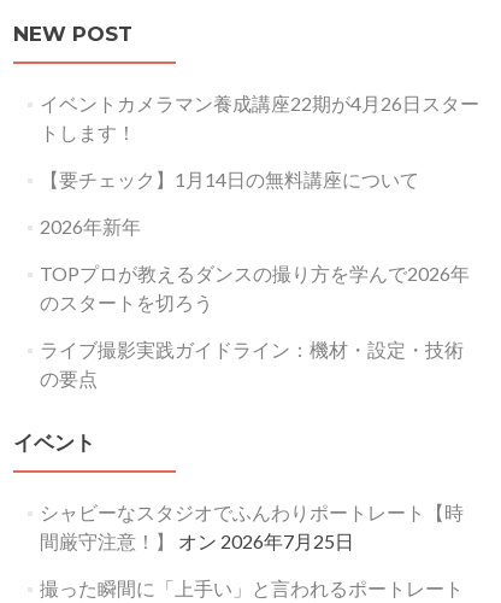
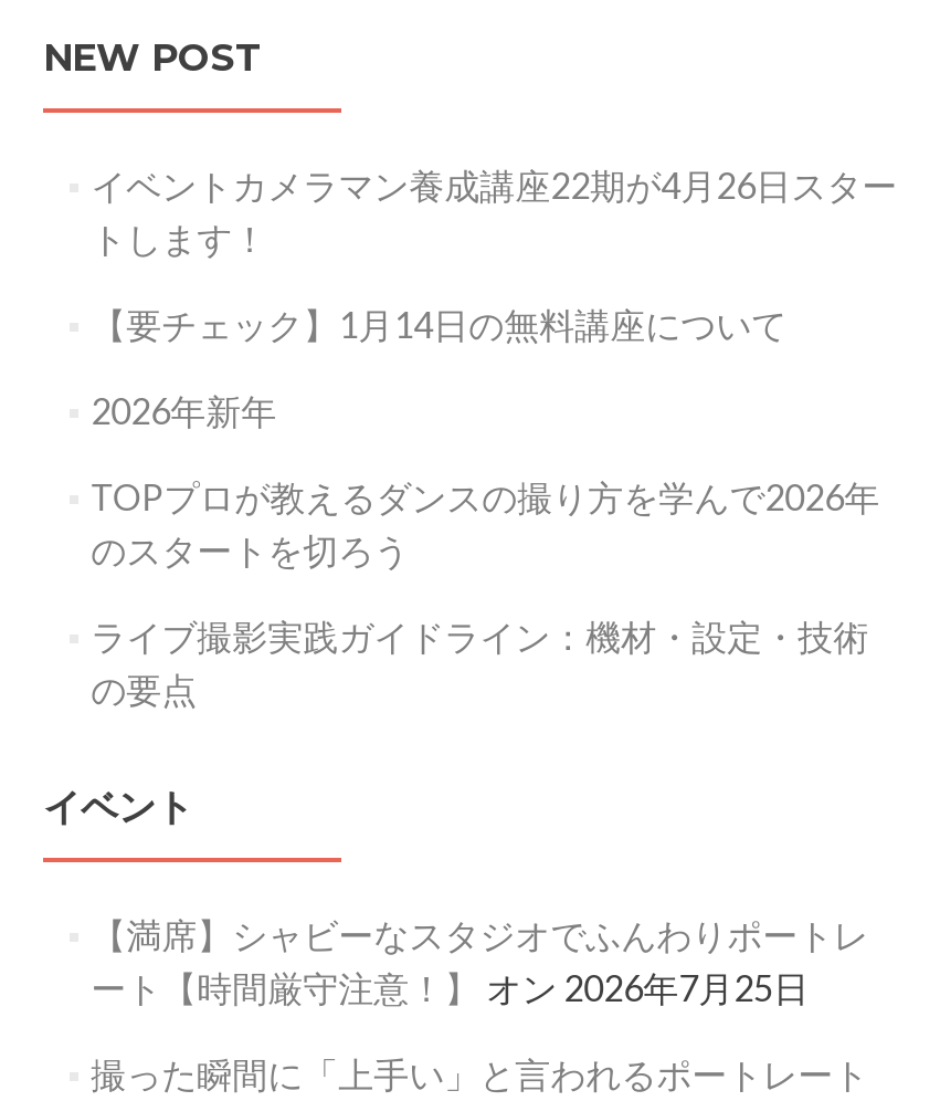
[39,500,463,552] シャビーなスタジオでふんわりポートレート【時 | 間厳守注意！】オン 2026年7月25日 -> [91,913,868,1008] 【満席】シャビーなスタジオでふんわりポートレ | ート【時間厳守注意！】オン 2026年7月25日

